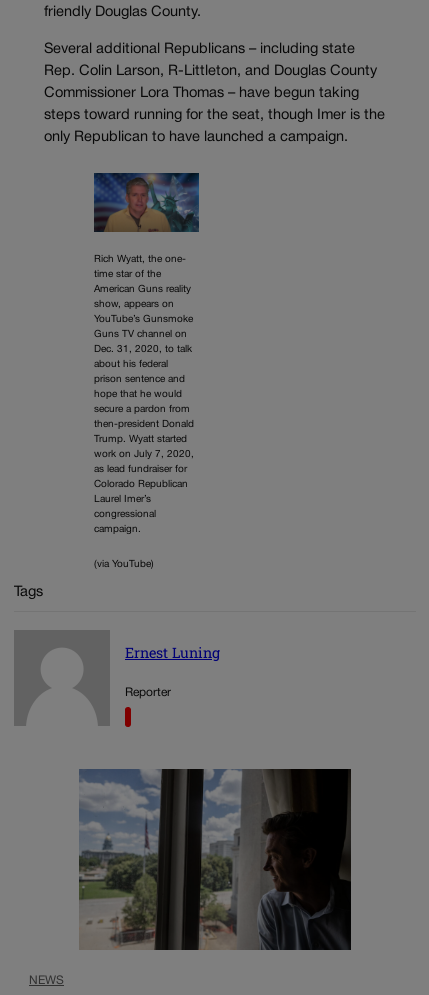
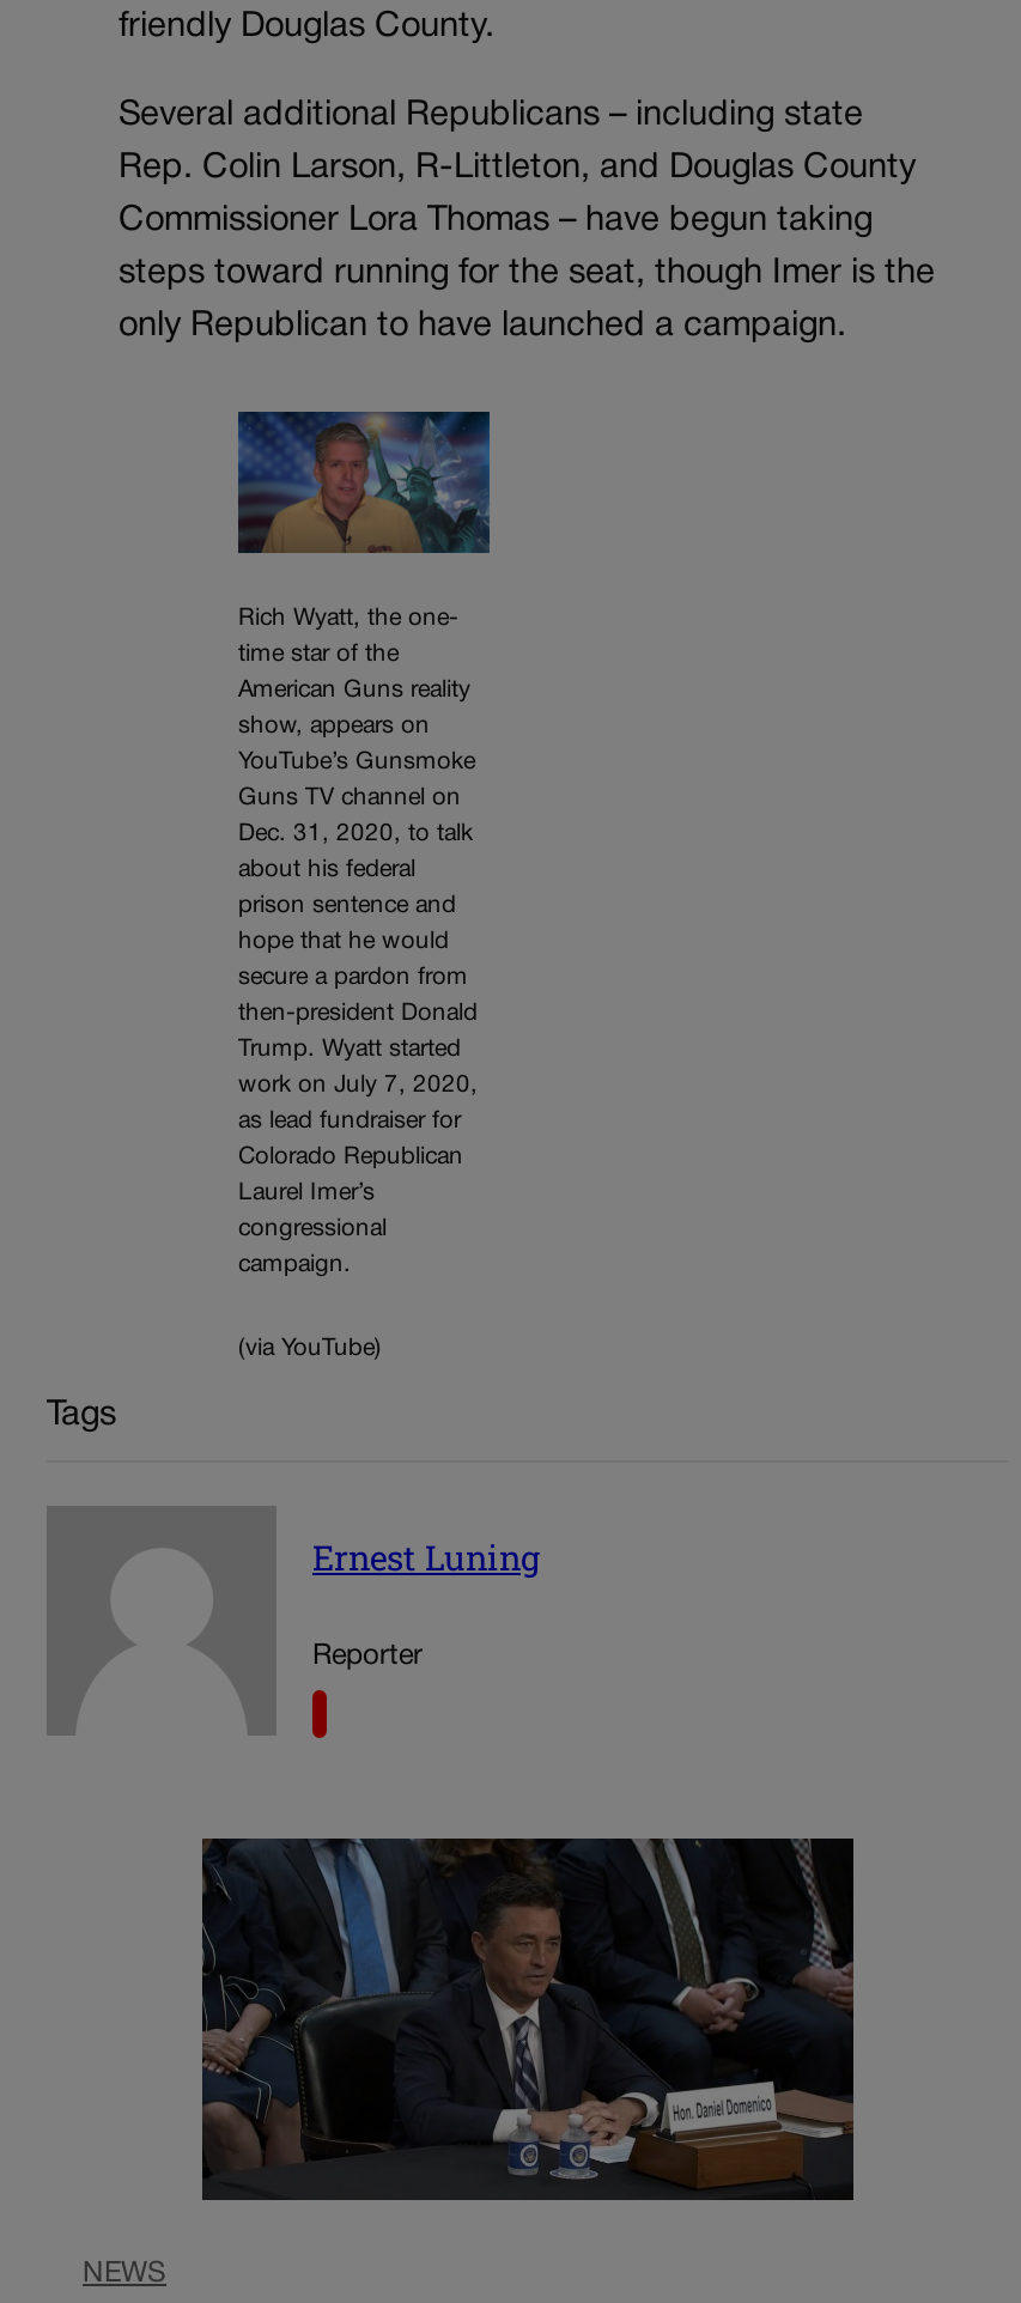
[78,768,351,951] [image] -> [200,1836,856,2202] [image]

